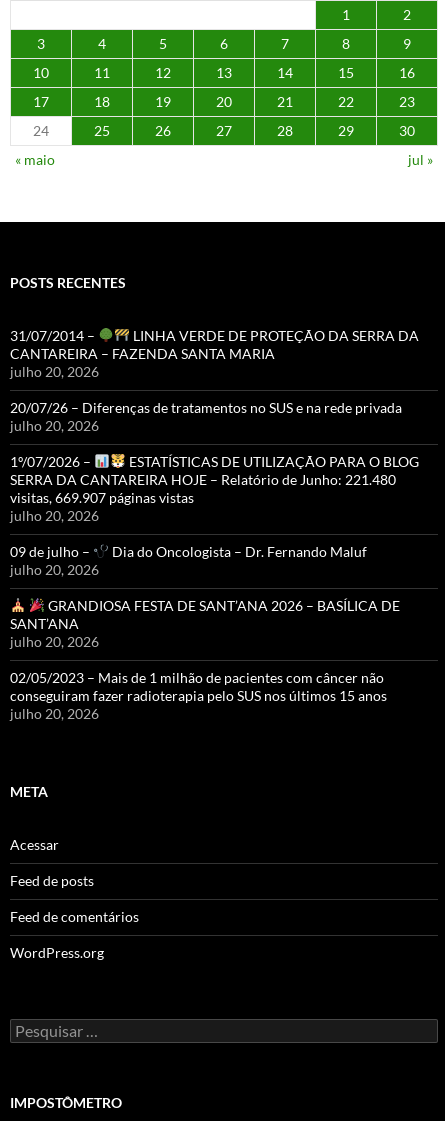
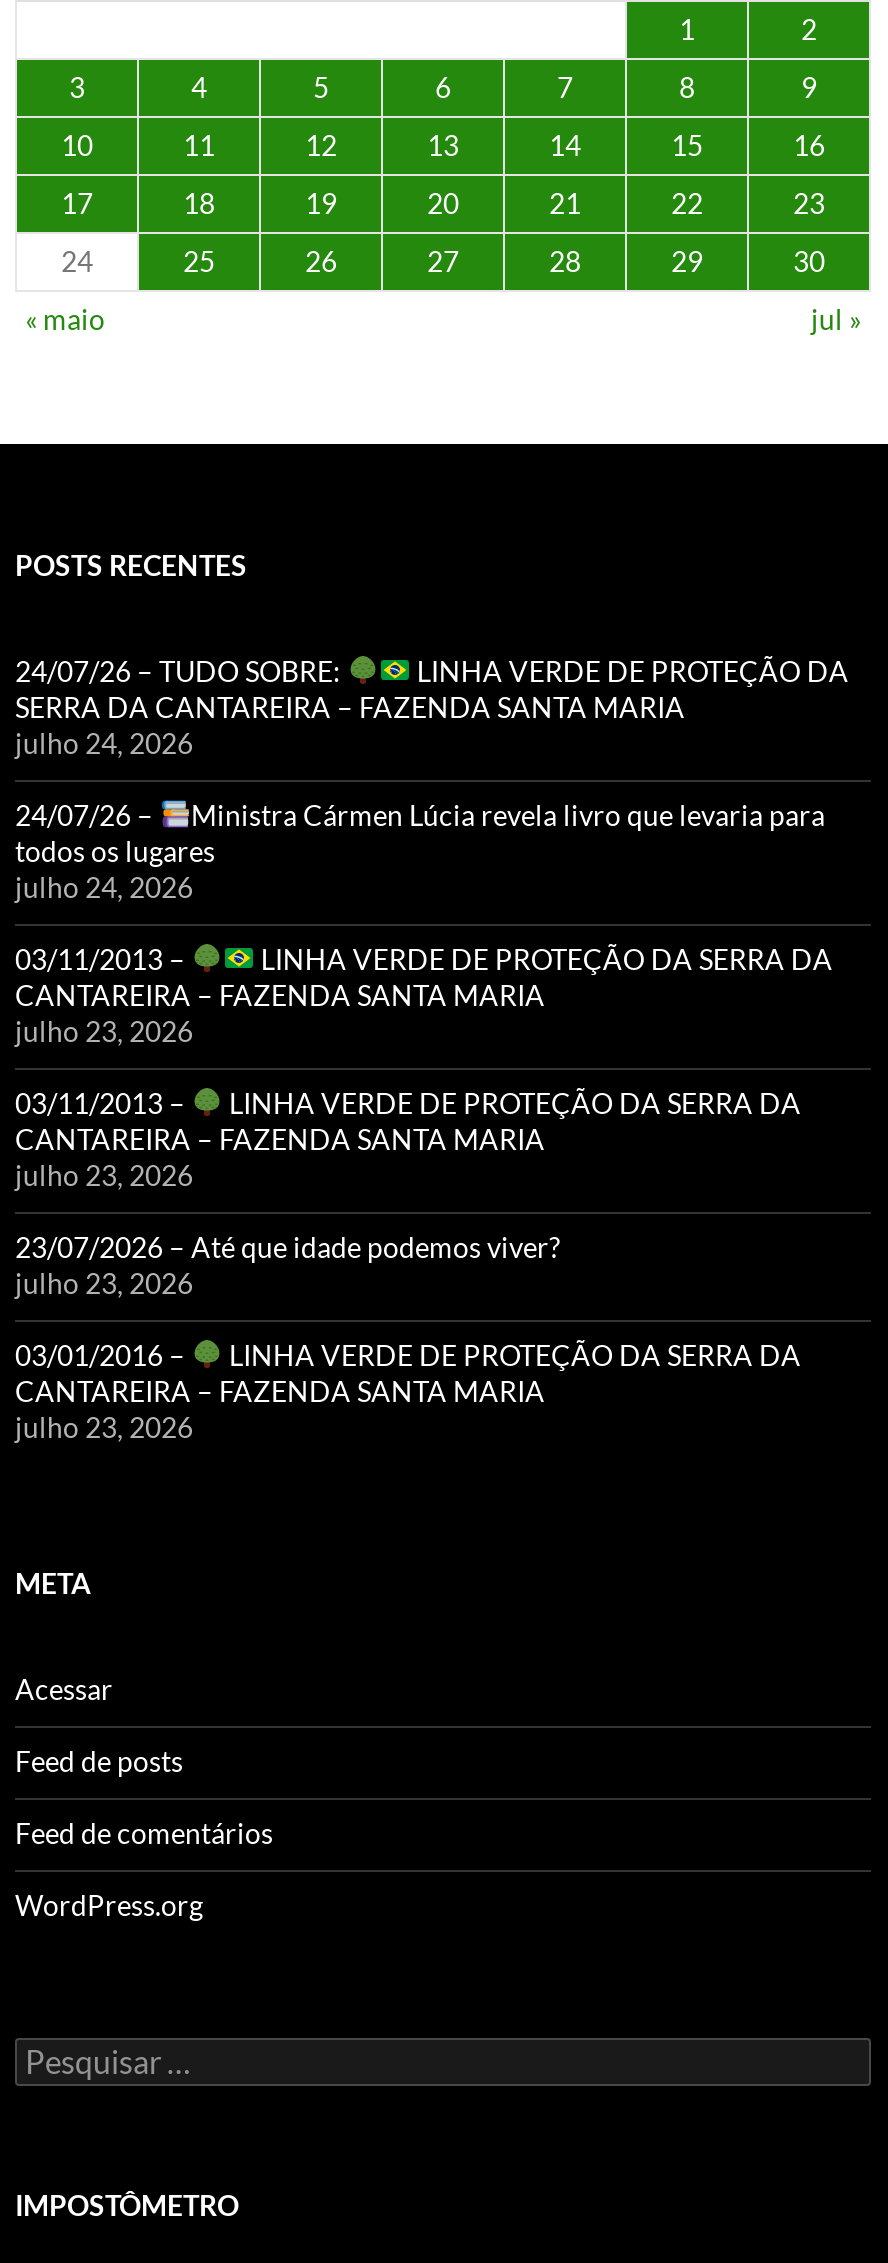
[10,327,98,344] 31/07/2014 – -> [15,654,849,976] 24/07/26 – TUDO SOBRE: | LINHA VERDE DE PROTEÇÃO DA | SERRA DA CANTAREIRA – FAZENDA SANTA MARIA | julho 24, 2026 | 24/07/26 – | Ministra Cármen Lúcia revela livro que levaria para | todos os lugares | julho 24, 2026 | 03/11/2013 –
moved [10,327,419,362] -> [15,942,833,1012]: LINHA VERDE DE PROTEÇÃO DA SERRA DA | CANTAREIRA – FAZENDA SANTA MARIA
[10,363,419,722] julho 20, 2026 | 20/07/26 – Diferenças de tratamentos no SUS e na rede privada | julho 20, 2026 | 1º/07/2026 – | ESTATÍSTICAS DE UTILIZAÇÃO PARA O BLOG | SERRA DA CANTAREIRA HOJE – Relatório de Junho: 221.480 | visitas, 669.907 páginas vistas | julho 20, 2026 | 09 de julho – | Dia do Oncologista – Dr. Fernando Maluf | julho 20, 2026 | GRANDIOSA FESTA DE SANT’ANA 2026 – BASÍLICA DE | SANT’ANA | julho 20, 2026 | 02/05/2023 – Mais de 1 milhão de pacientes com câncer não | conseguiram fazer radioterapia pelo SUS nos últimos 15 anos | julho 20, 2026 -> [15,1014,801,1444] julho 23, 2026 | 03/11/2013 – | LINHA VERDE DE PROTEÇÃO DA SERRA DA | CANTAREIRA – FAZENDA SANTA MARIA | julho 23, 2026 | 23/07/2026 – Até que idade podemos viver? | julho 23, 2026 | 03/01/2016 – | LINHA VERDE DE PROTEÇÃO DA SERRA DA | CANTAREIRA – FAZENDA SANTA MARIA | julho 23, 2026

